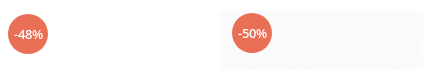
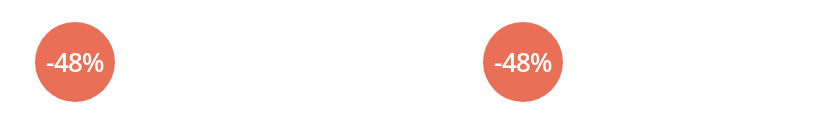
[237,24,266,42] -50% -> [494,44,552,80] -48%

